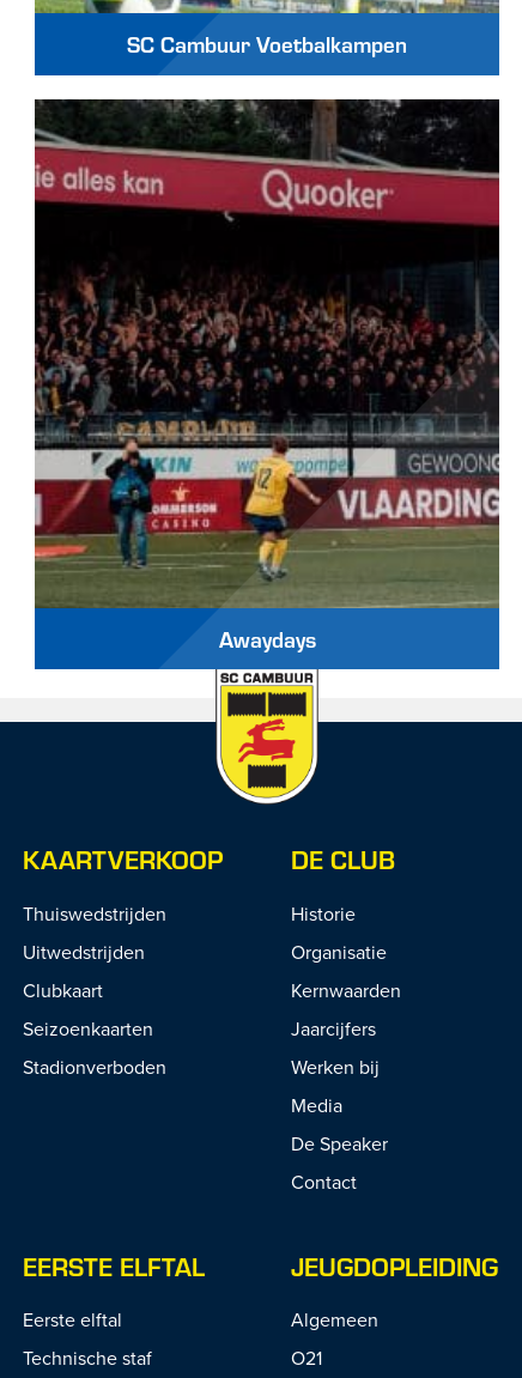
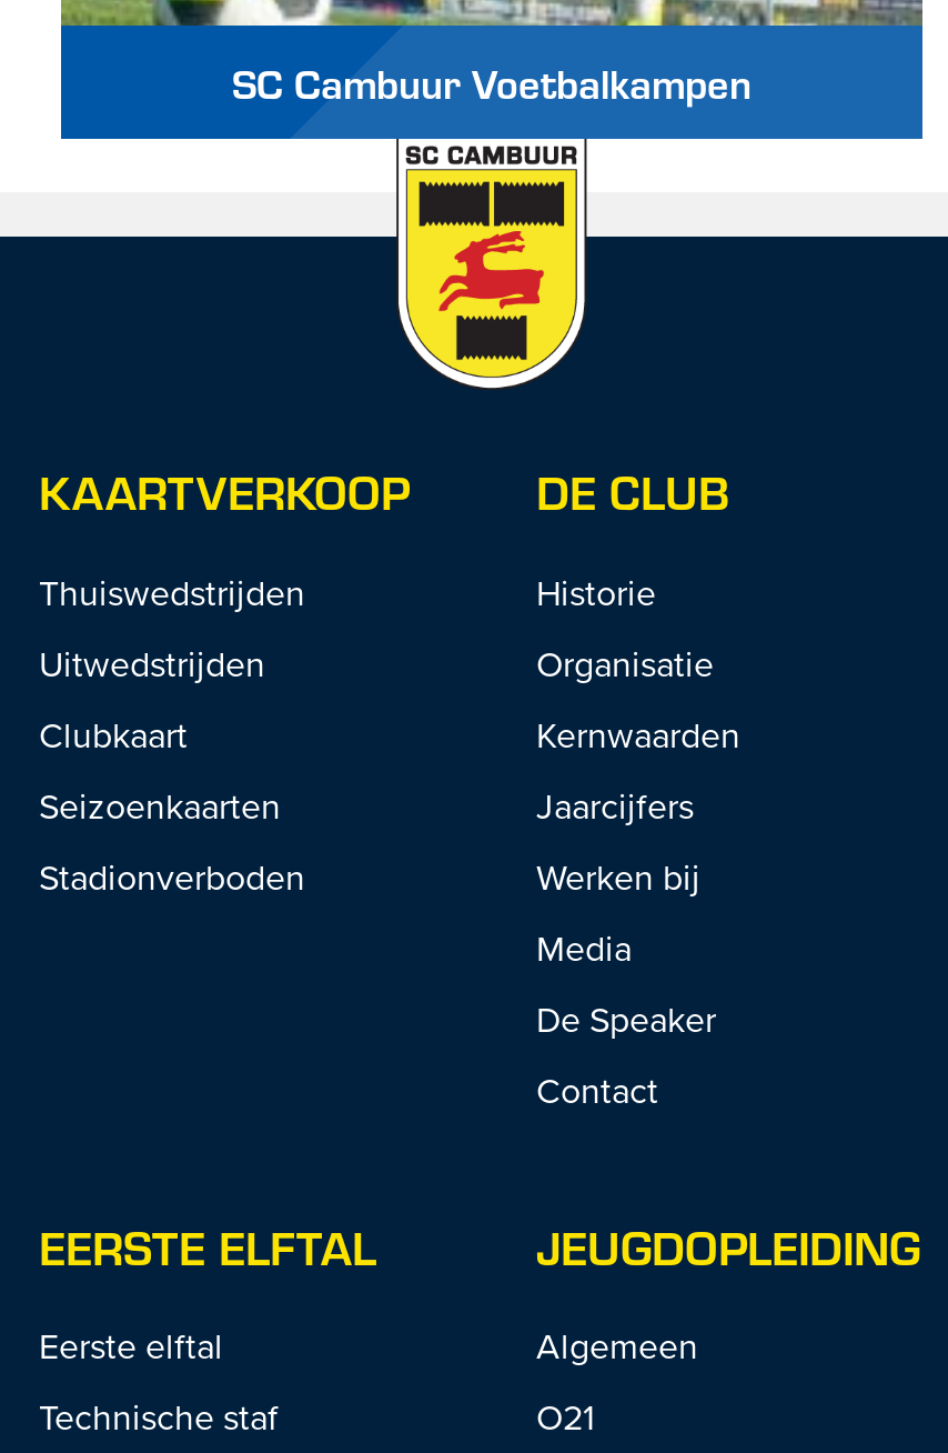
[34,75,500,653] [image] | Awaydays -> none

